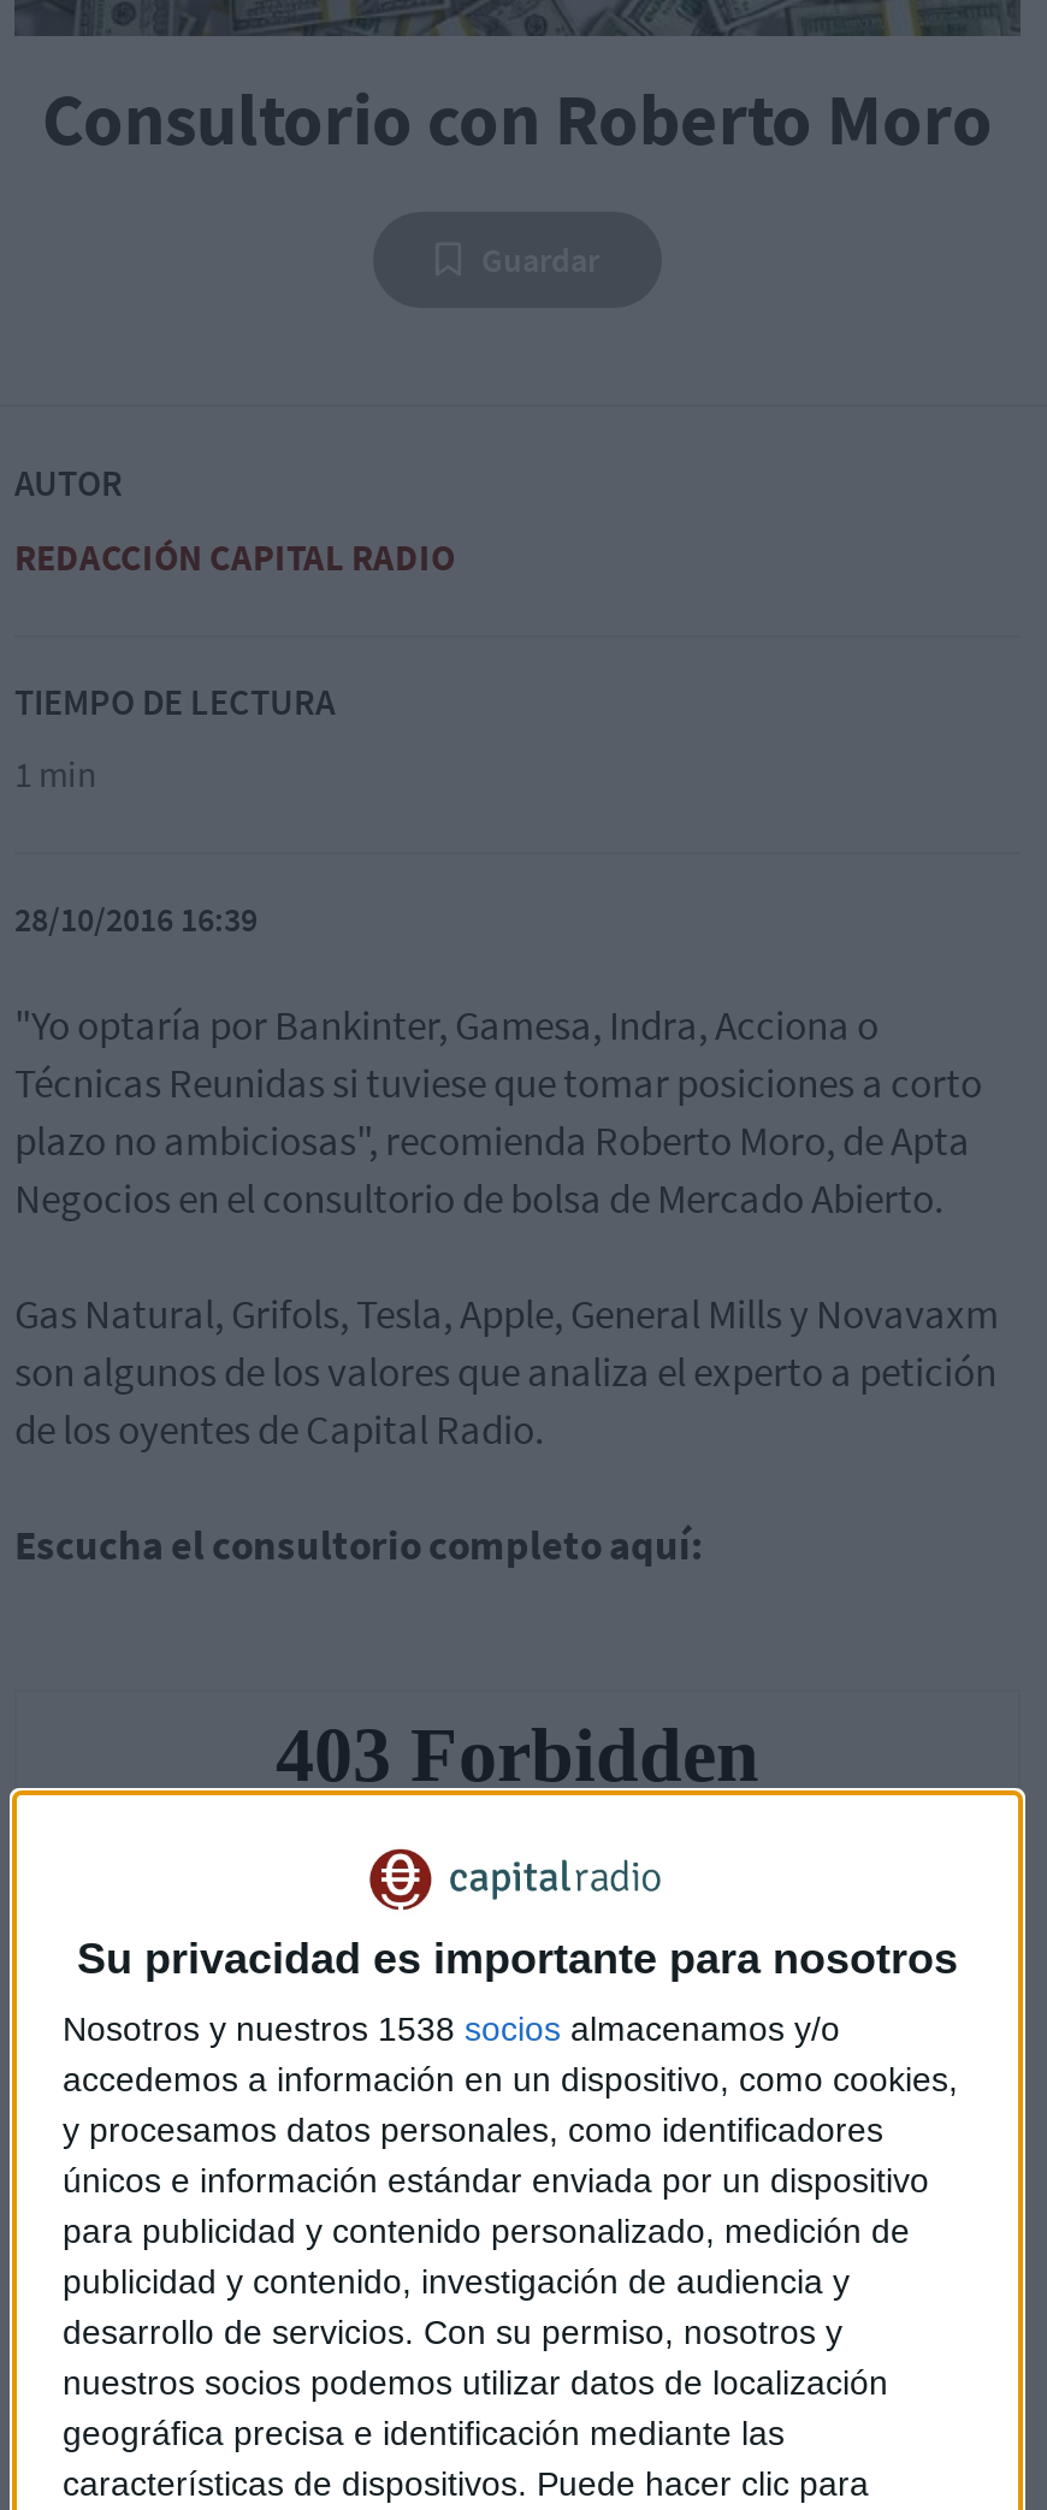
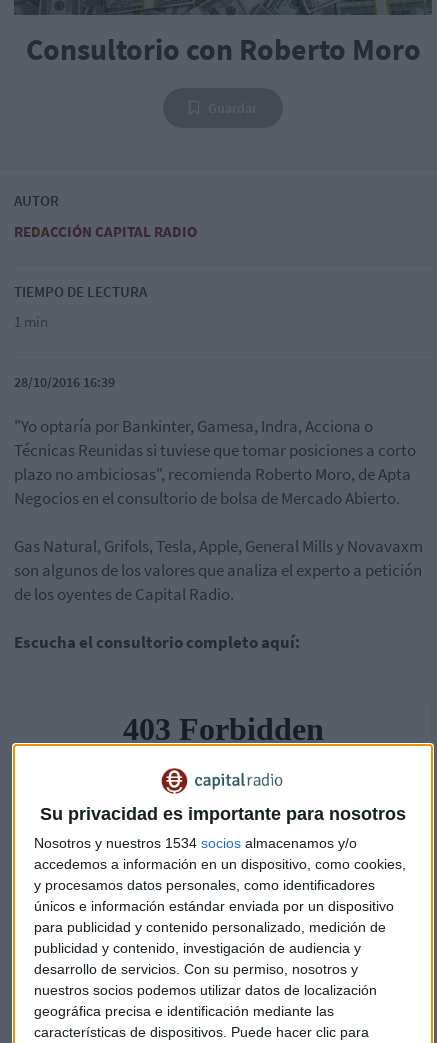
[63,2010,840,2048] Nosotros y nuestros 1538 socios almacenamos y/o -> [34,835,357,851] Nosotros y nuestros 1534 socios almacenamos y/o

